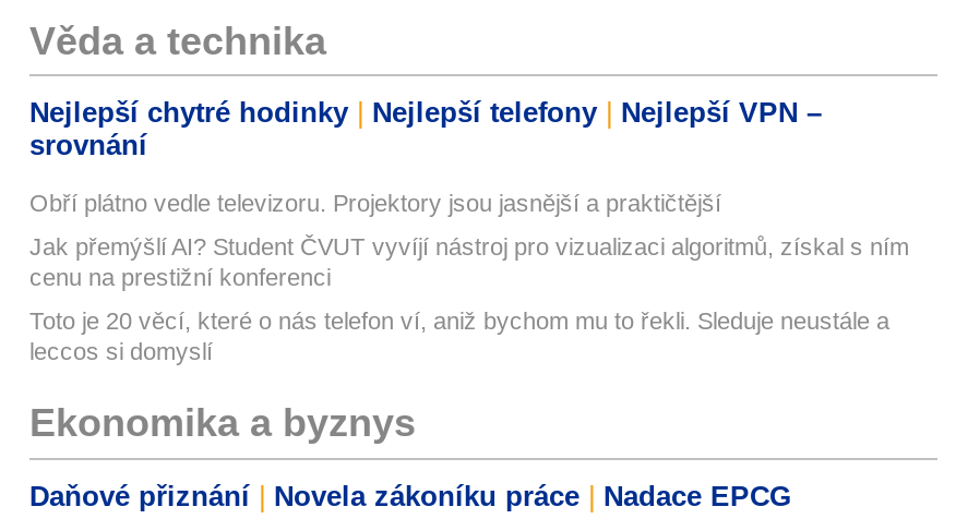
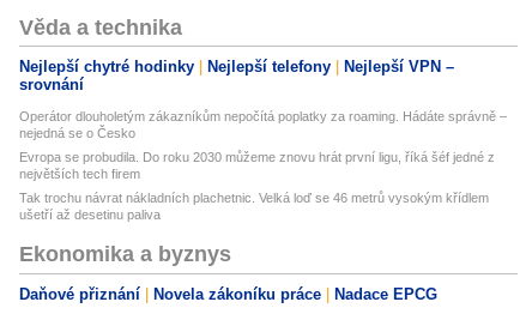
[29,190,721,216] Obří plátno vedle televizoru. Projektory jsou jasnější a praktičtější -> [19,109,507,140] Operátor dlouholetým zákazníkům nepočítá poplatky za roaming. Hádáte správně – | nejedná se o Česko
[29,233,909,290] Jak přemýšlí AI? Student ČVUT vyvíjí nástroj pro vizualizaci algoritmů, získal s ním | cenu na prestižní konferenci -> [19,150,495,181] Evropa se probudila. Do roku 2030 můžeme znovu hrát první ligu, říká šéf jedné z | největších tech firem
[29,307,889,364] Toto je 20 věcí, které o nás telefon ví, aniž bychom mu to řekli. Sleduje neustále a | leccos si domyslí -> [19,191,489,222] Tak trochu návrat nákladních plachetnic. Velká loď se 46 metrů vysokým křídlem | ušetří až desetinu paliva

